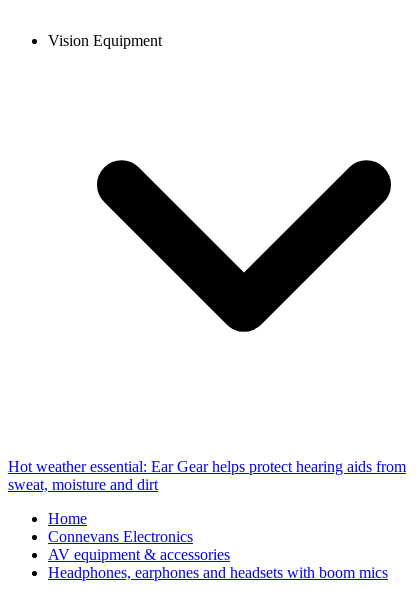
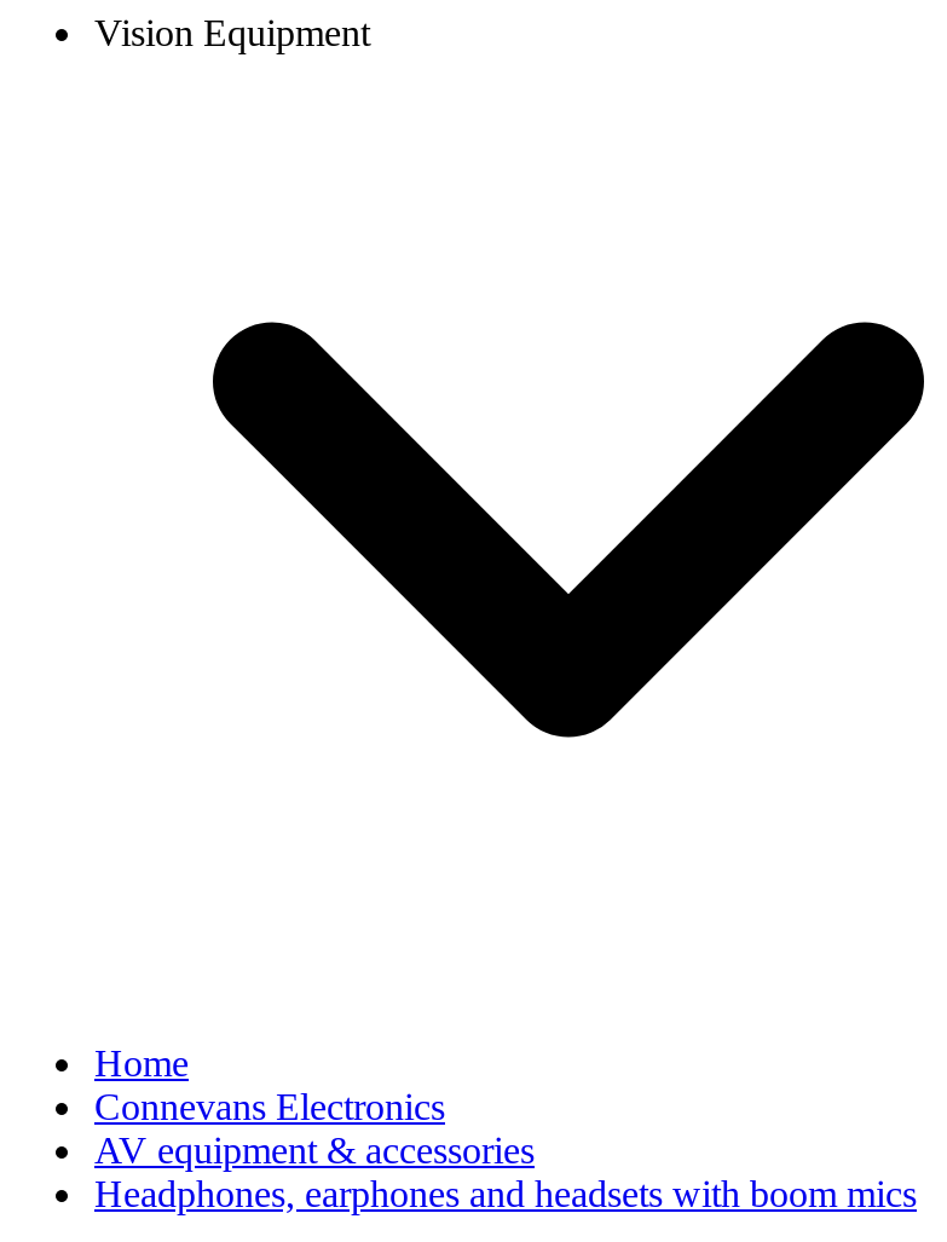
[8,458,406,493] Hot weather essential: Ear Gear helps protect hearing aids from | sweat, moisture and dirt -> none

